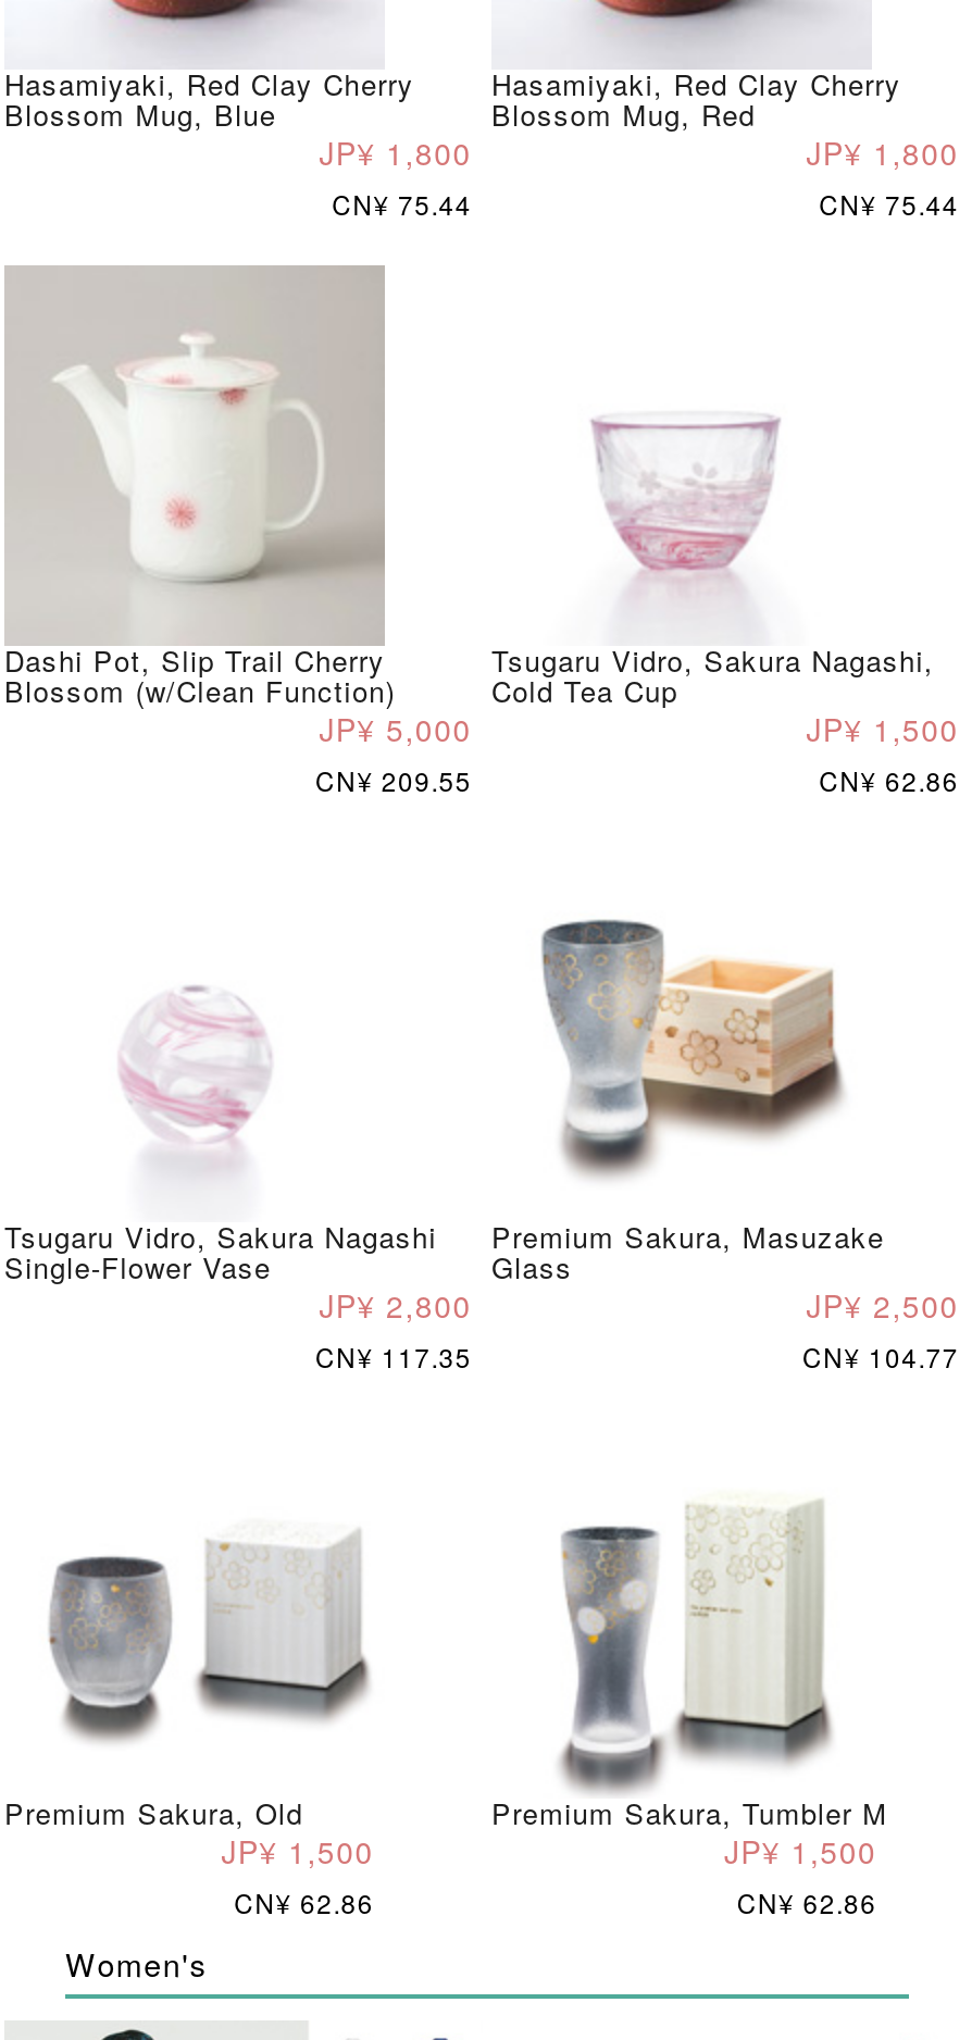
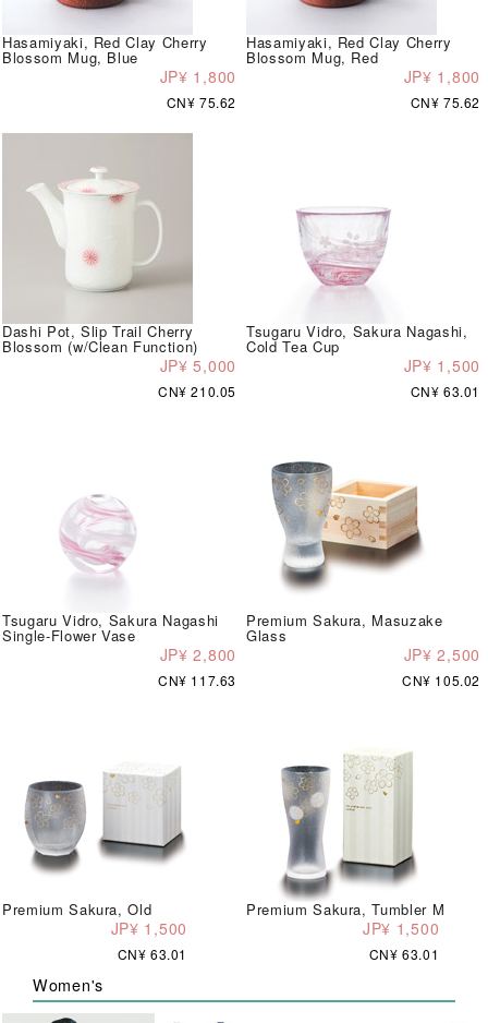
[332,184,472,221] CN¥ 75.44 -> [166,92,236,111] CN¥ 75.62
[819,184,959,221] CN¥ 75.44 -> [410,92,480,111] CN¥ 75.62
[315,760,472,797] CN¥ 209.55 -> [158,381,236,400] CN¥ 210.05
[819,760,959,797] CN¥ 62.86 -> [410,381,480,400] CN¥ 63.01
[315,1336,472,1373] CN¥ 117.35 -> [158,670,236,689] CN¥ 117.63
[802,1336,959,1373] CN¥ 104.77 -> [402,670,480,689] CN¥ 105.02
[234,1882,374,1919] CN¥ 62.86 -> [117,944,187,962] CN¥ 63.01
[737,1882,877,1919] CN¥ 62.86 -> [369,944,439,962] CN¥ 63.01

